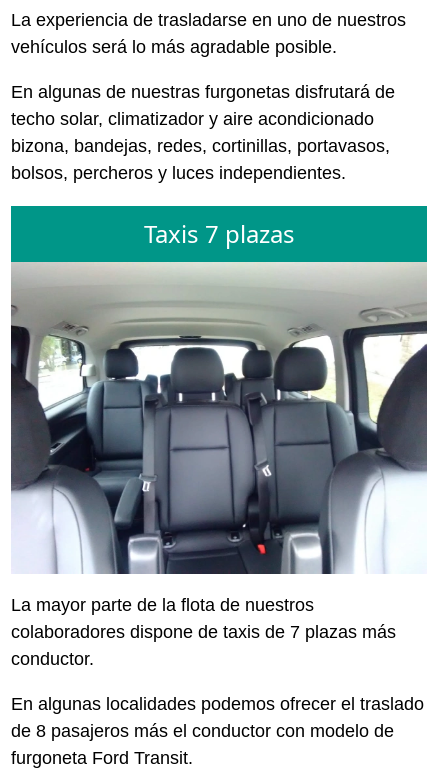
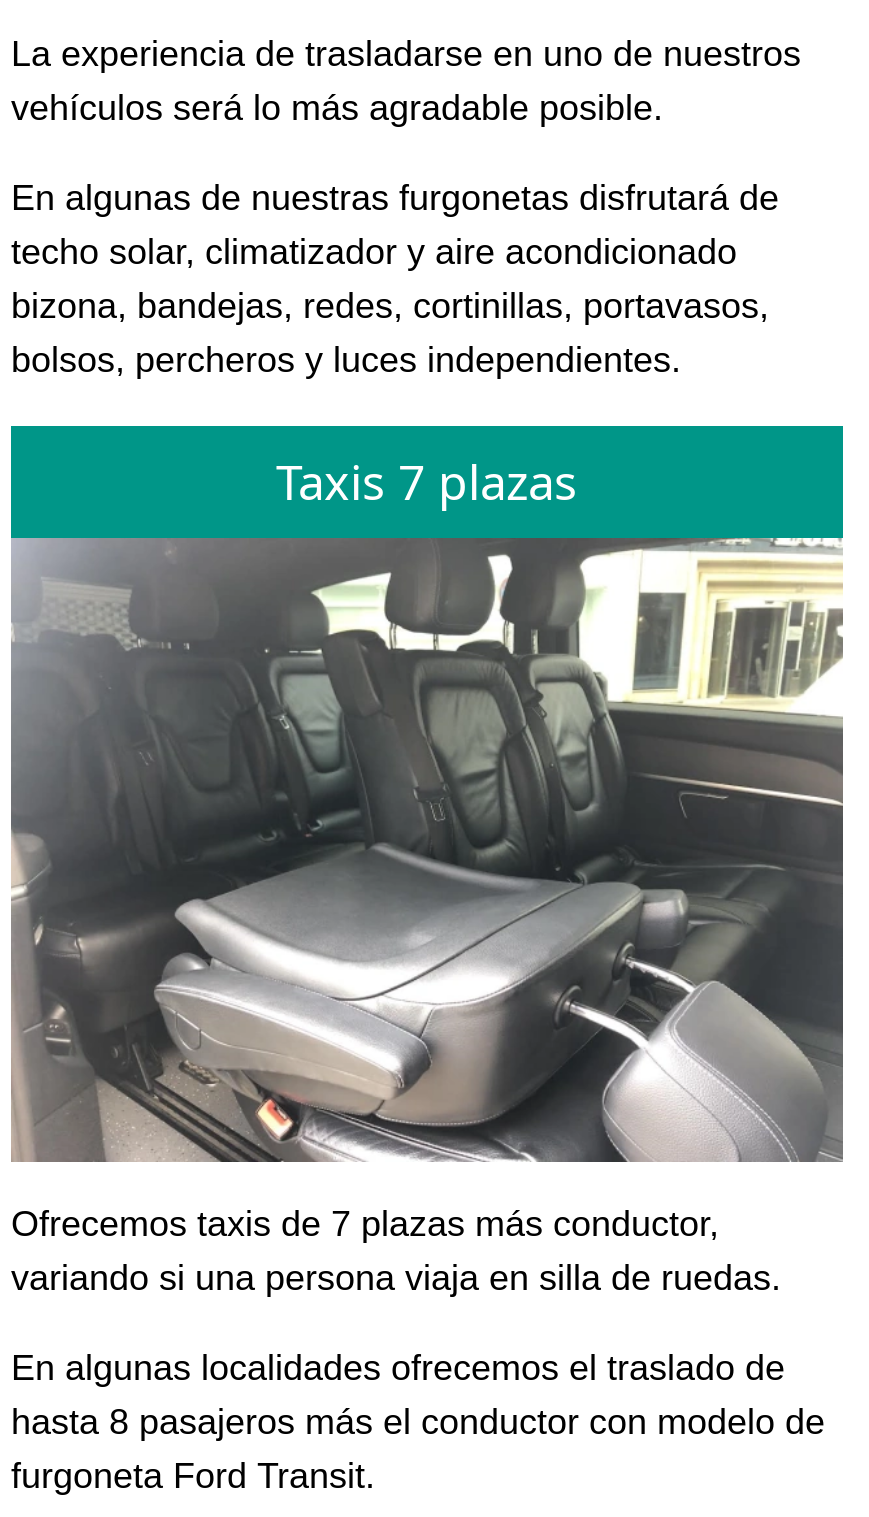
[11,261,427,669] [image] | La mayor parte de la flota de nuestros | colaboradores dispone de taxis de 7 plazas más | conductor. -> [11,538,845,1298] [image] | Ofrecemos taxis de 7 plazas más conductor, | variando si una persona viaja en silla de ruedas.
[11,694,424,741] En algunas localidades podemos ofrecer el traslado | de 8 pasajeros más el conductor con modelo de -> [11,1348,825,1442] En algunas localidades ofrecemos el traslado de | hasta 8 pasajeros más el conductor con modelo de

